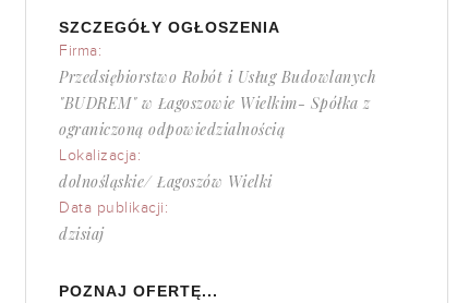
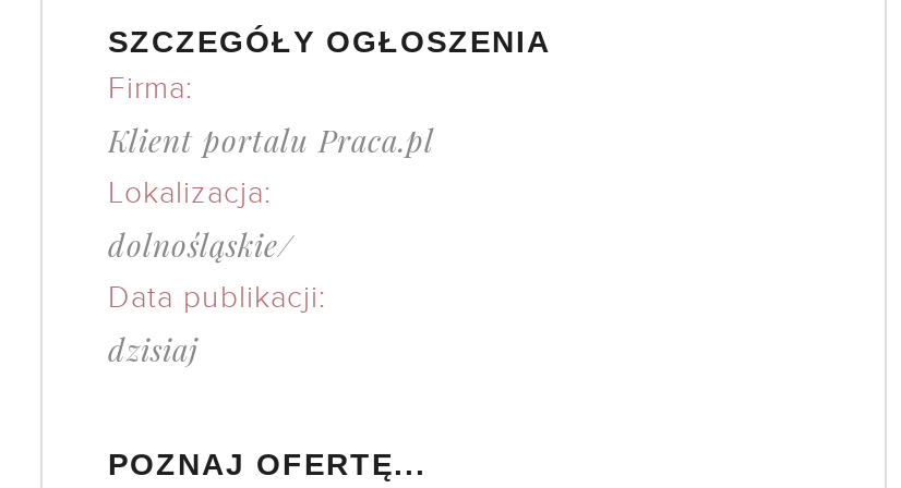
[59,66,376,140] Przedsiębiorstwo Robót i Usług Budowlanych | "BUDREM" w Łagoszowie Wielkim- Spółka z | ograniczoną odpowiedzialnością -> [108,120,434,161] Klient portalu Praca.pl
[59,171,272,192] dolnośląskie/ Łagoszów Wielki -> [108,224,295,266] dolnośląskie/

